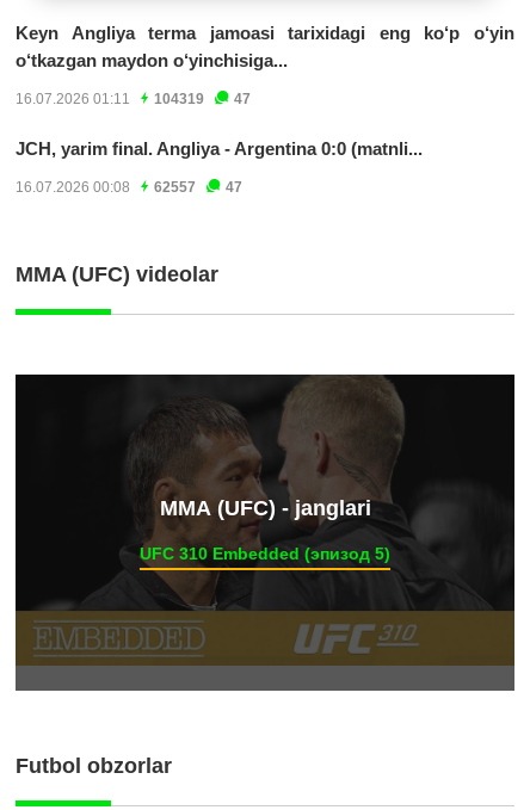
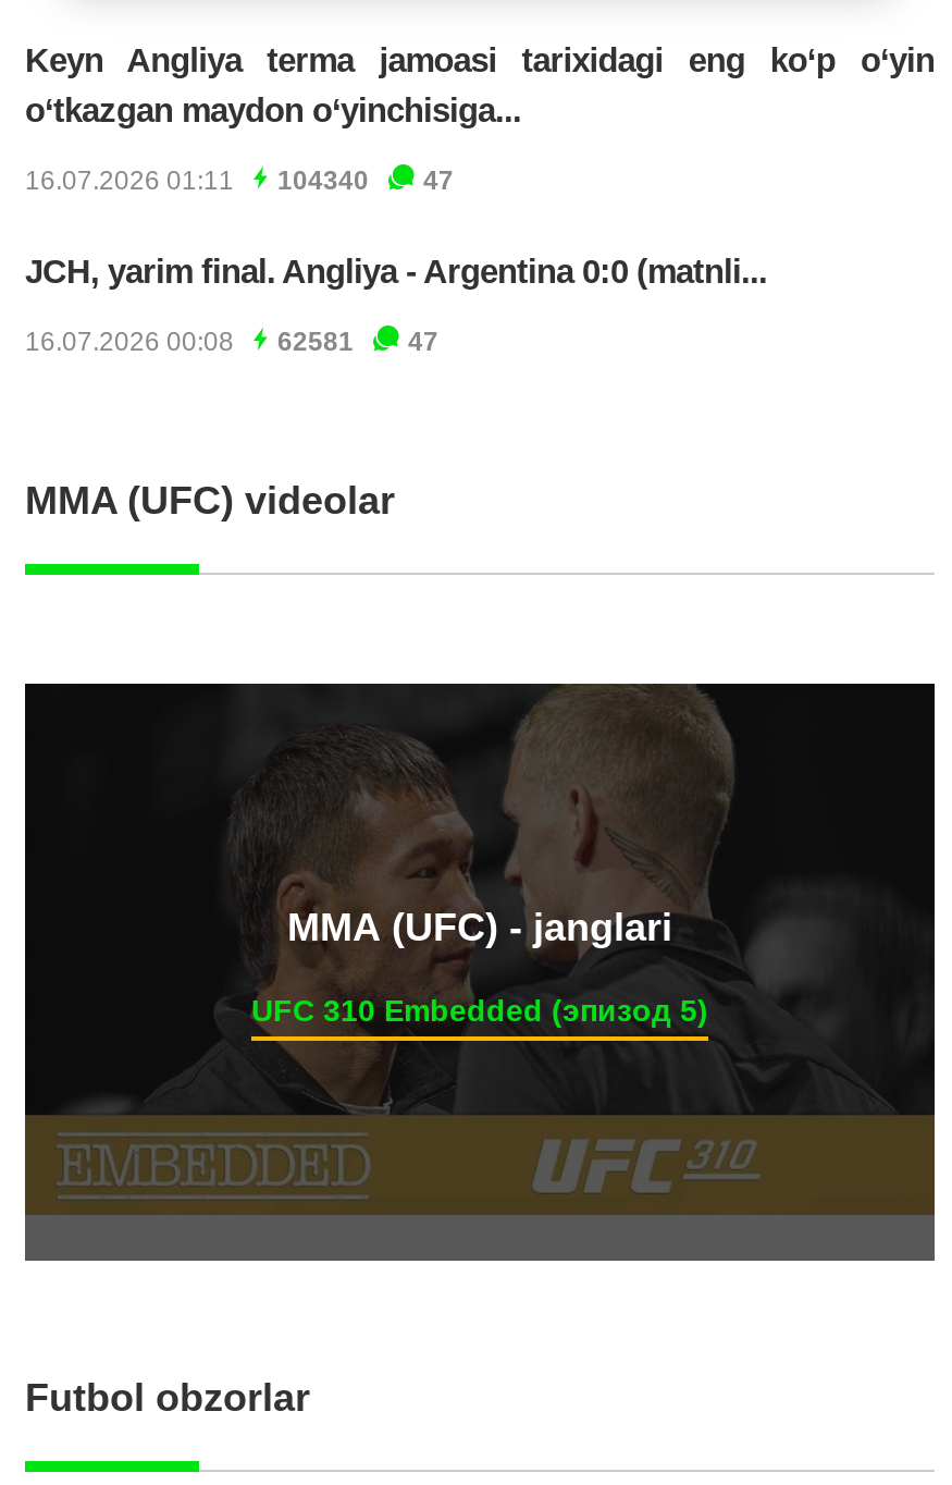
[16,91,251,107] 16.07.2026 01:11 104319 47 -> [25,165,454,196] 16.07.2026 01:11 104340 47
[16,179,242,196] 16.07.2026 00:08 62557 47 -> [25,327,438,357] 16.07.2026 00:08 62581 47

